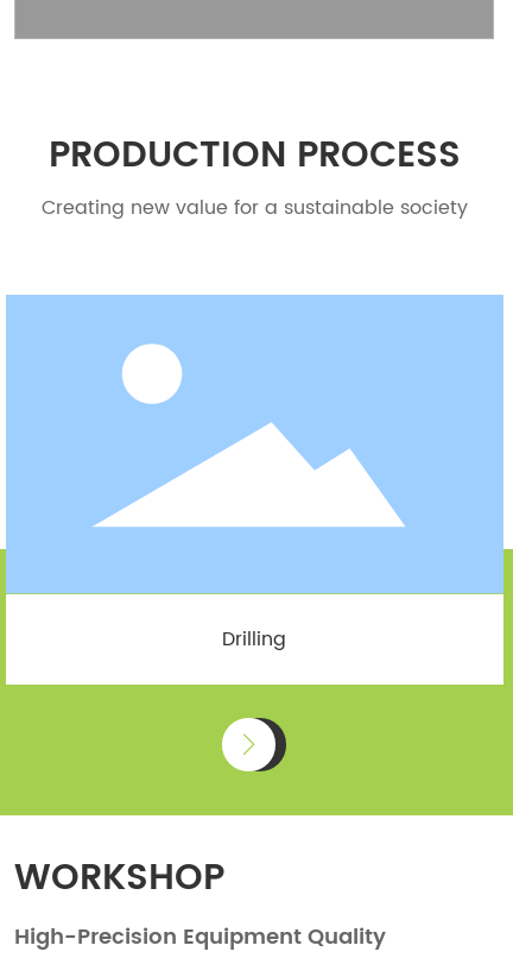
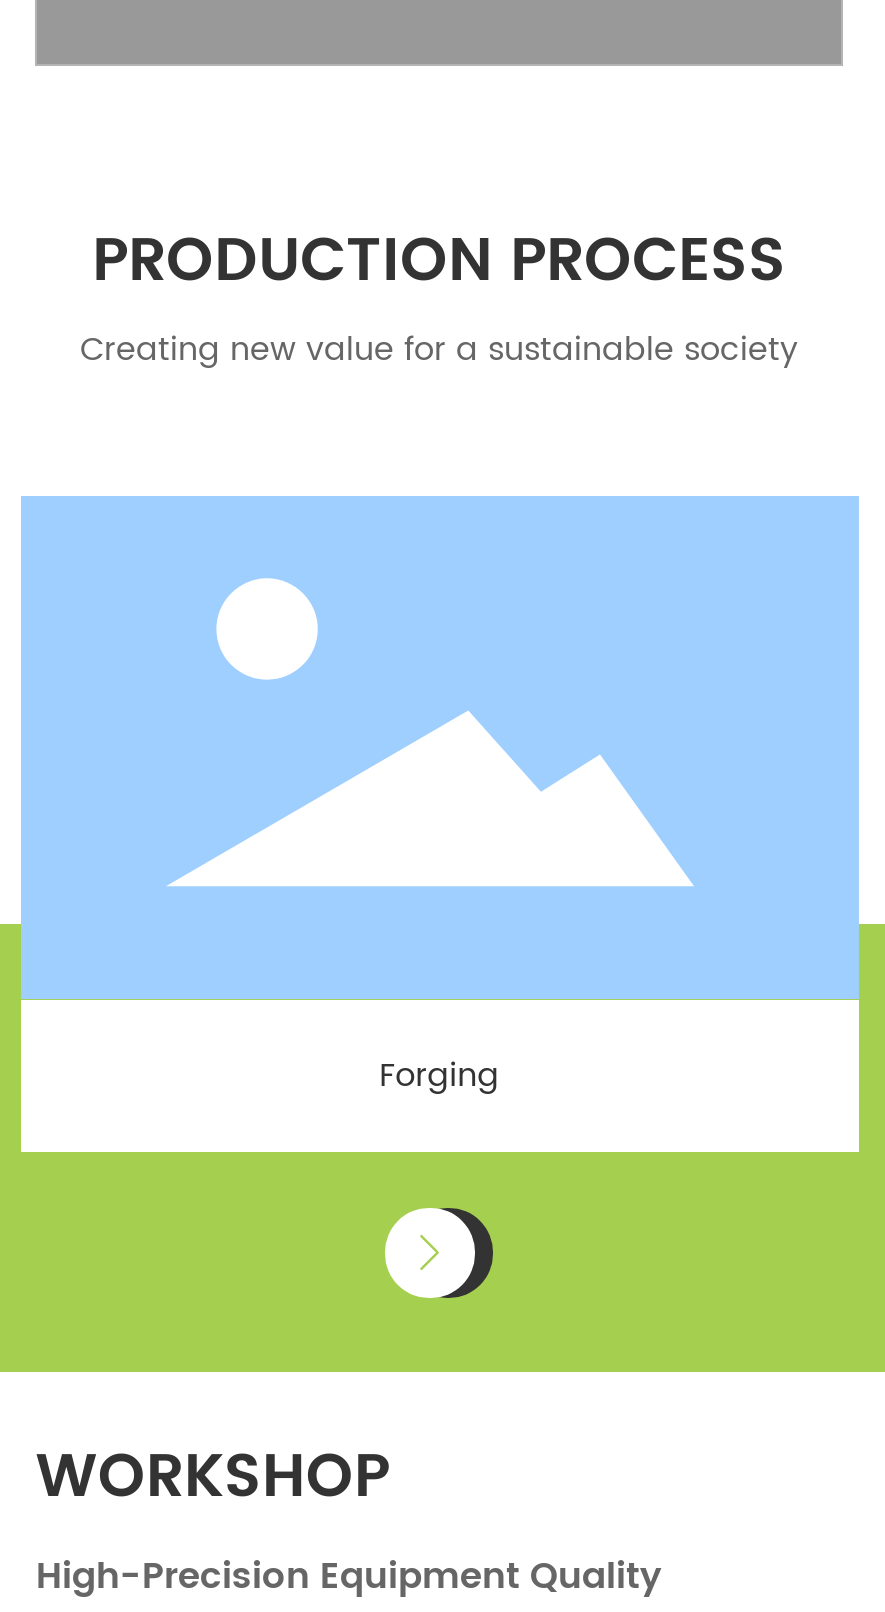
[222,624,286,655] Drilling -> [379,1050,499,1102] Forging

